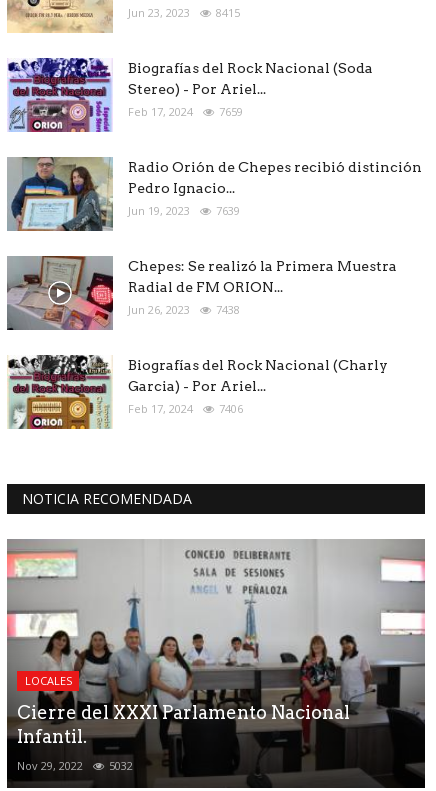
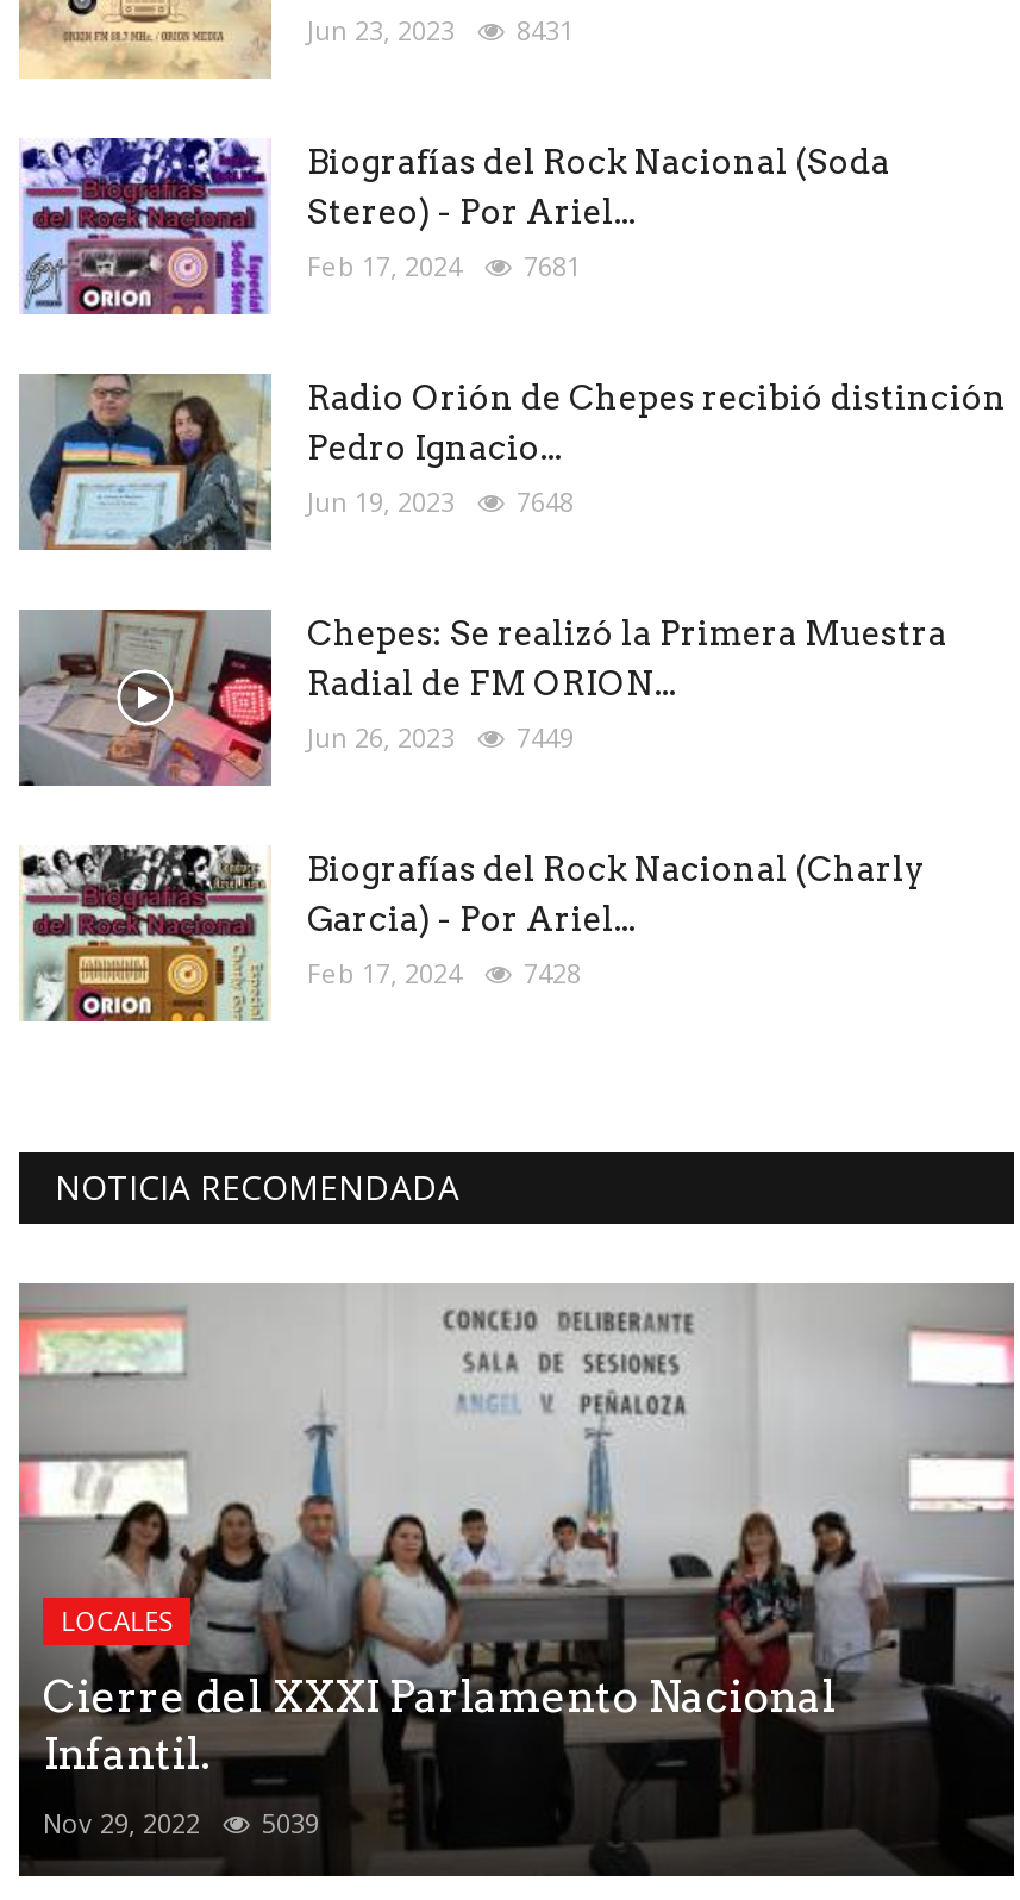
[128,5,240,20] Jun 23, 2023 8415 -> [307,13,574,48] Jun 23, 2023 8431
[128,104,243,119] Feb 17, 2024 7659 -> [307,248,581,284] Feb 17, 2024 7681
[128,203,240,218] Jun 19, 2023 7639 -> [307,484,574,520] Jun 19, 2023 7648
[128,302,240,317] Jun 26, 2023 7438 -> [307,720,574,755] Jun 26, 2023 7449
[128,401,243,416] Feb 17, 2024 7406 -> [307,955,581,991] Feb 17, 2024 7428
[17,758,133,773] Nov 29, 2022 5032 -> [43,1805,319,1840] Nov 29, 2022 5039

